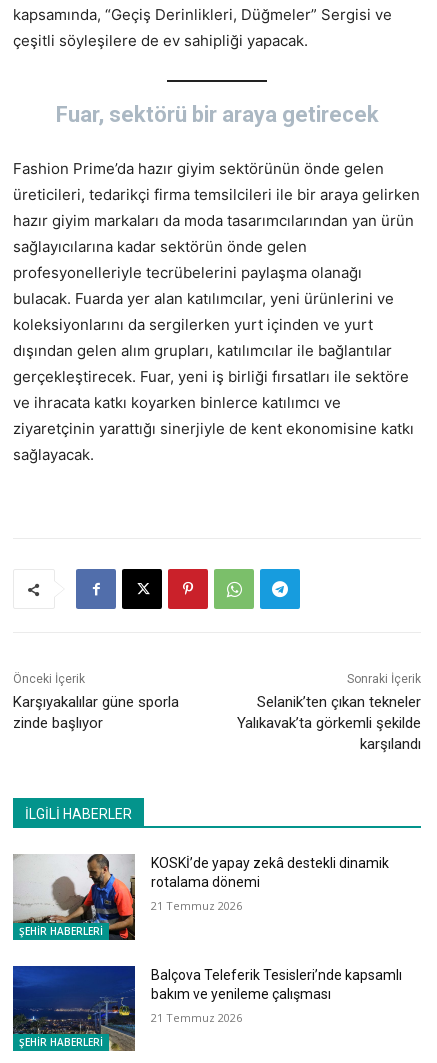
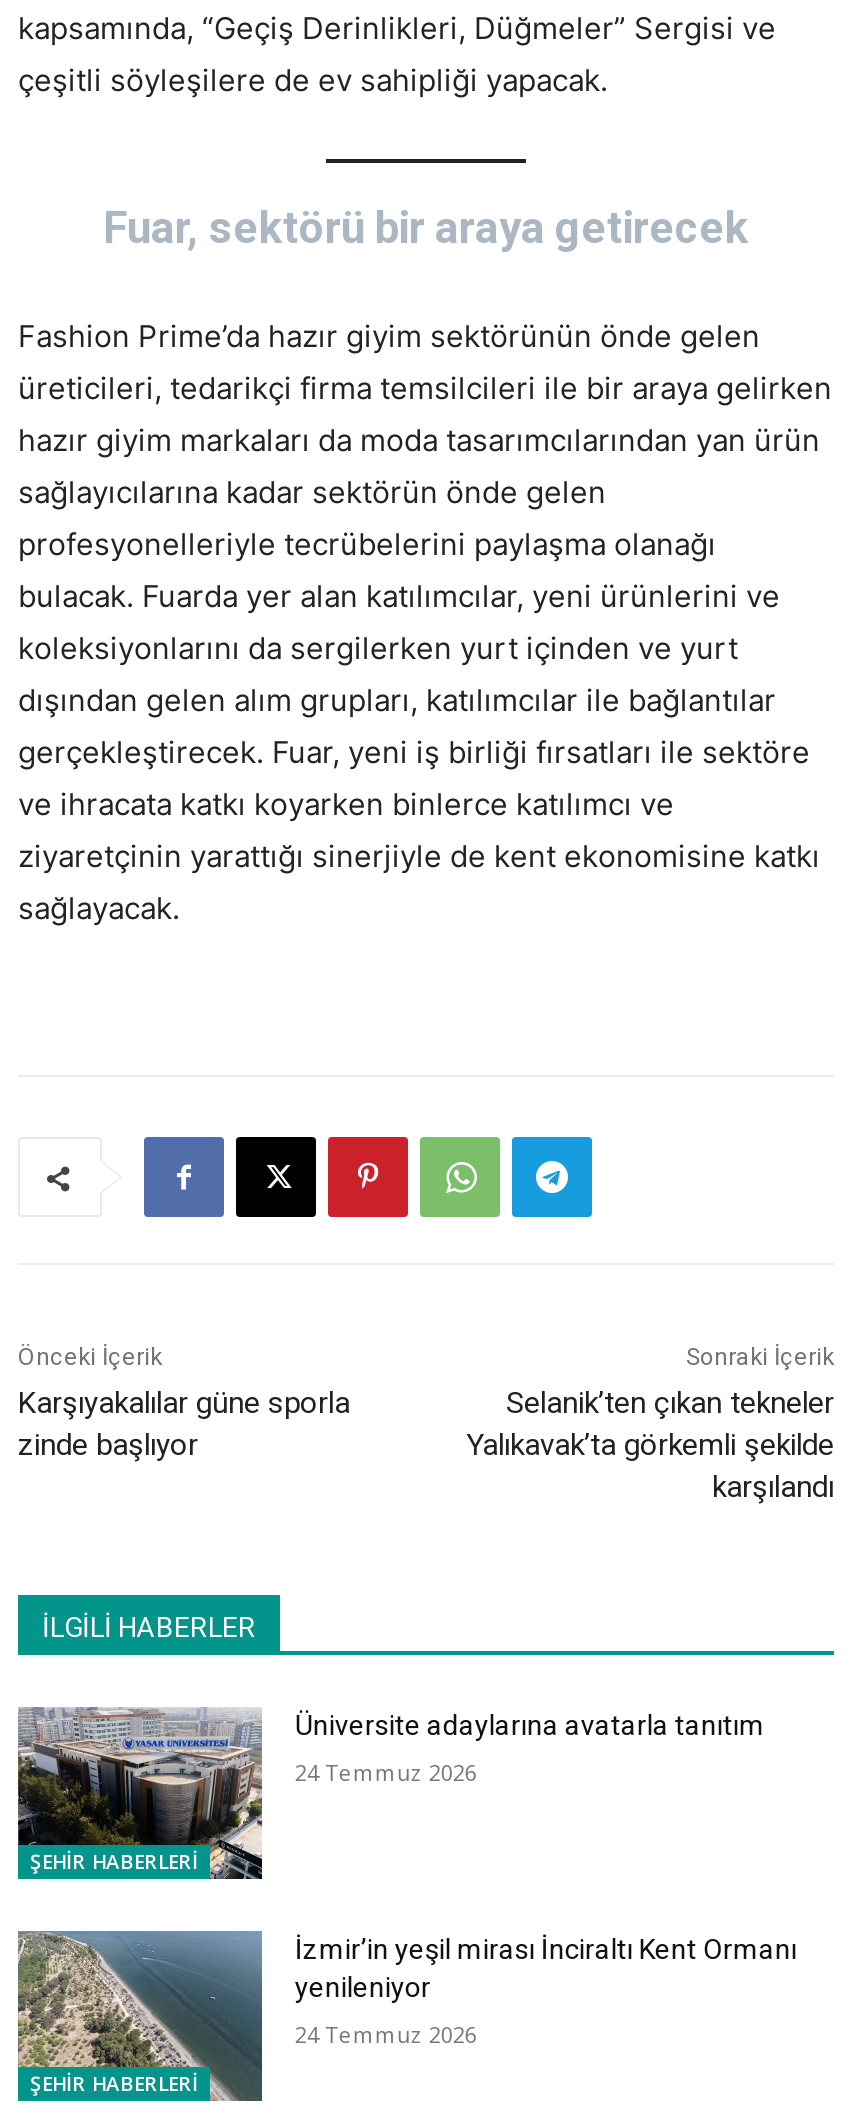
[13,853,389,940] [image] | KOSKİ’de yapay zekâ destekli dinamik | rotalama dönemi -> [18,1707,765,1881] [image] | Üniversite adaylarına avatarla tanıtım
[151,898,242,913] 21 Temmuz 2026 -> [295,1757,477,1787] 24 Temmuz 2026
[12,965,402,1051] [image] | Balçova Teleferik Tesisleri’nde kapsamlı | bakım ve yenileme çalışması -> [16,1931,797,2101] [image] | İzmir’in yeşil mirası İnciraltı Kent Ormanı | yenileniyor
[151,1010,242,1025] 21 Temmuz 2026 -> [295,2018,477,2048] 24 Temmuz 2026

